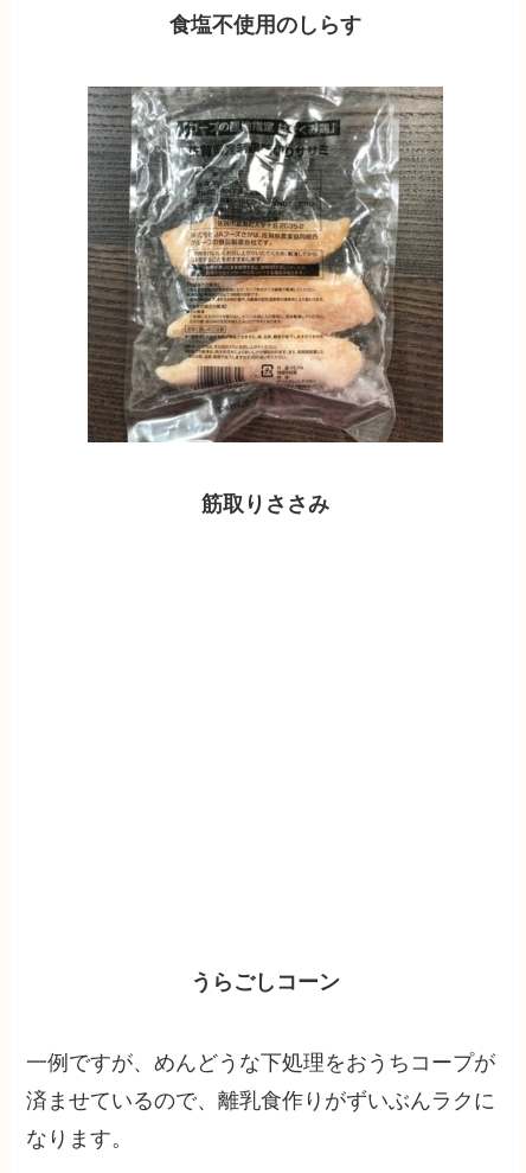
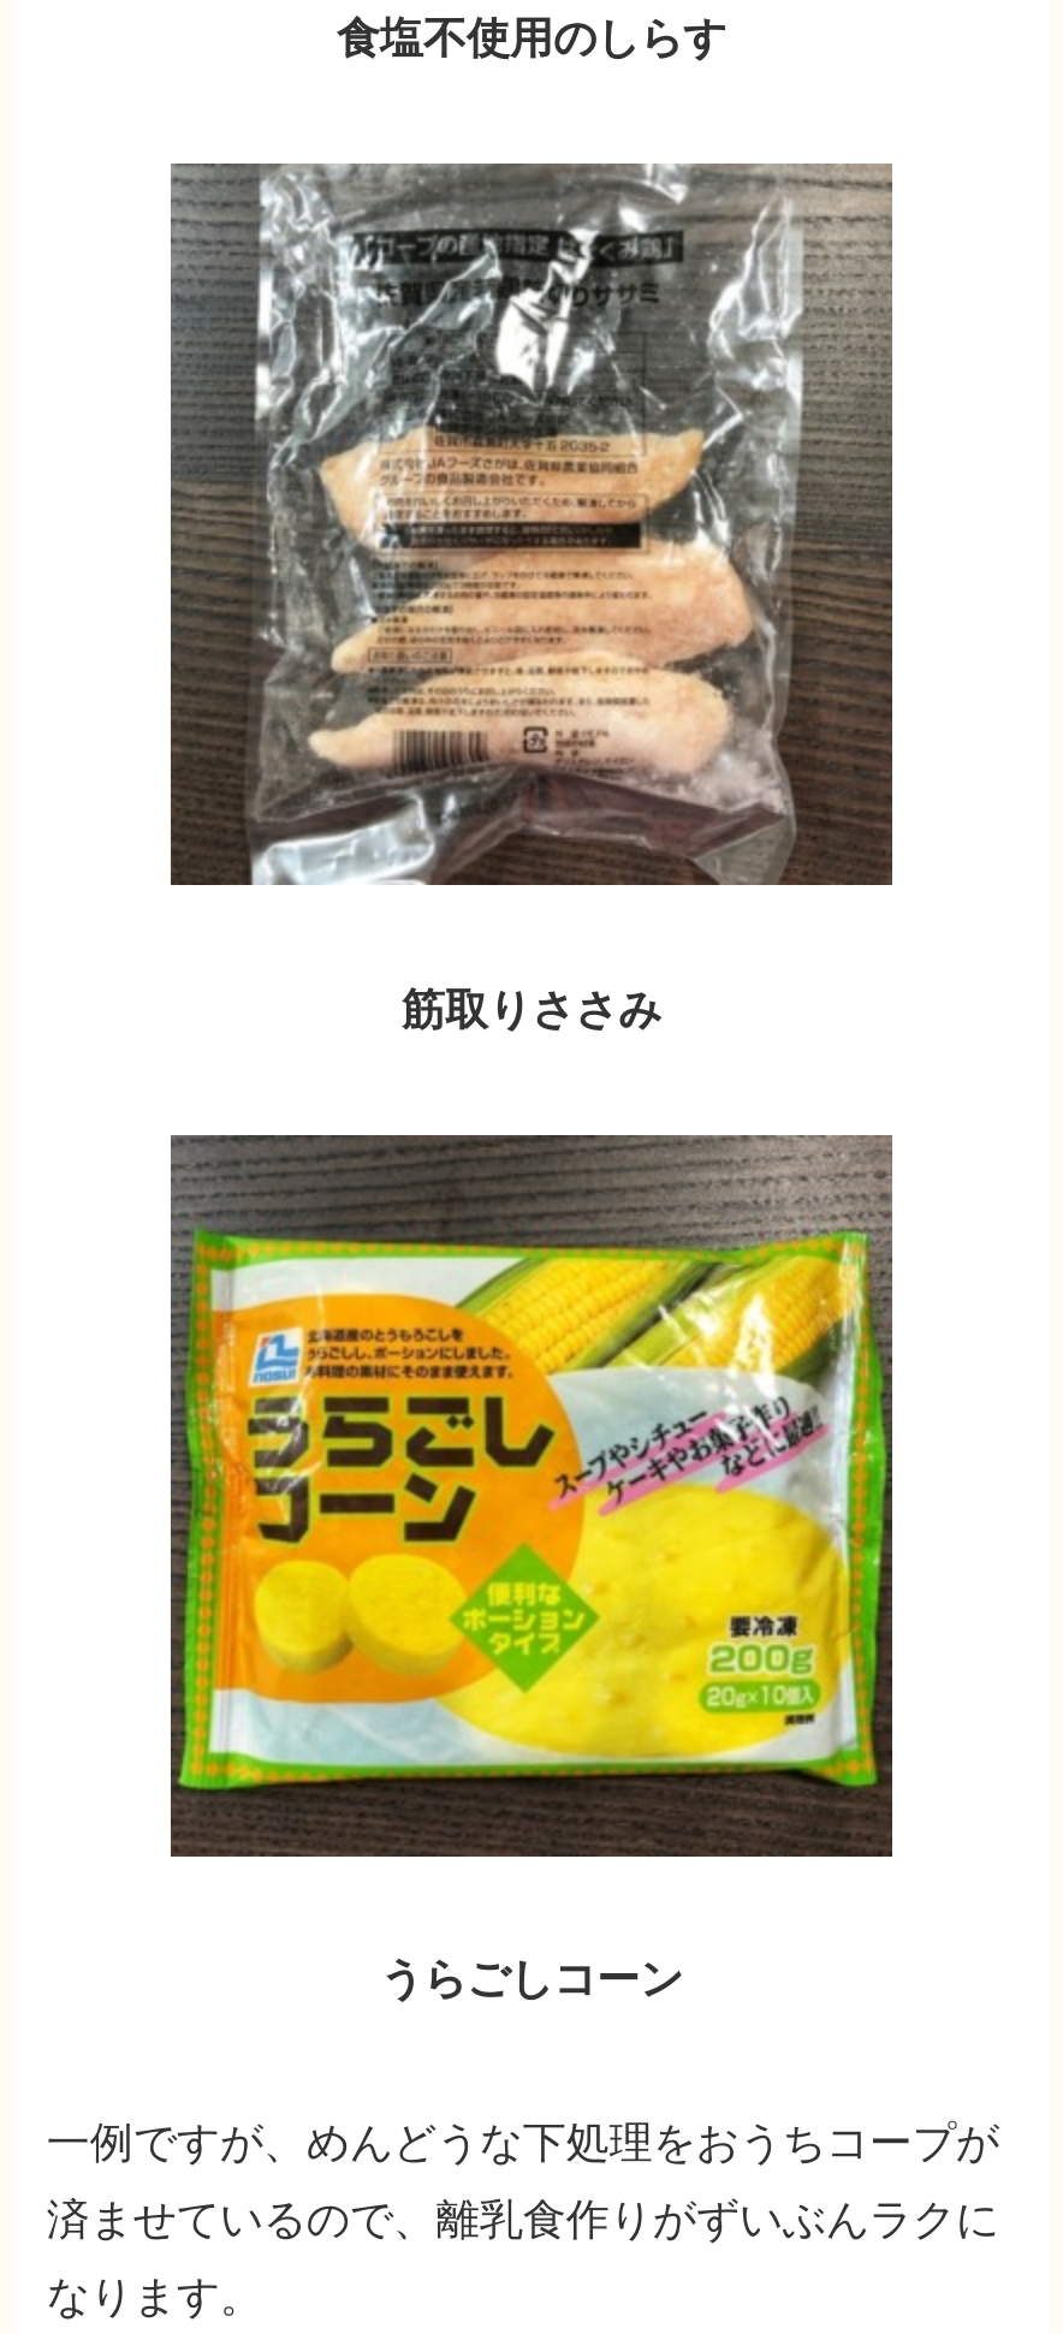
none -> [168,1133,895,1859] [image]

